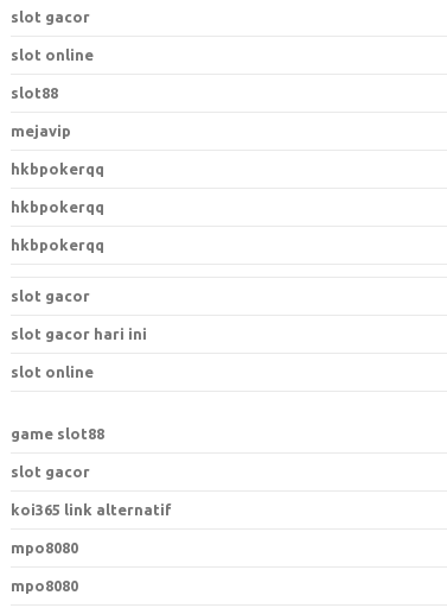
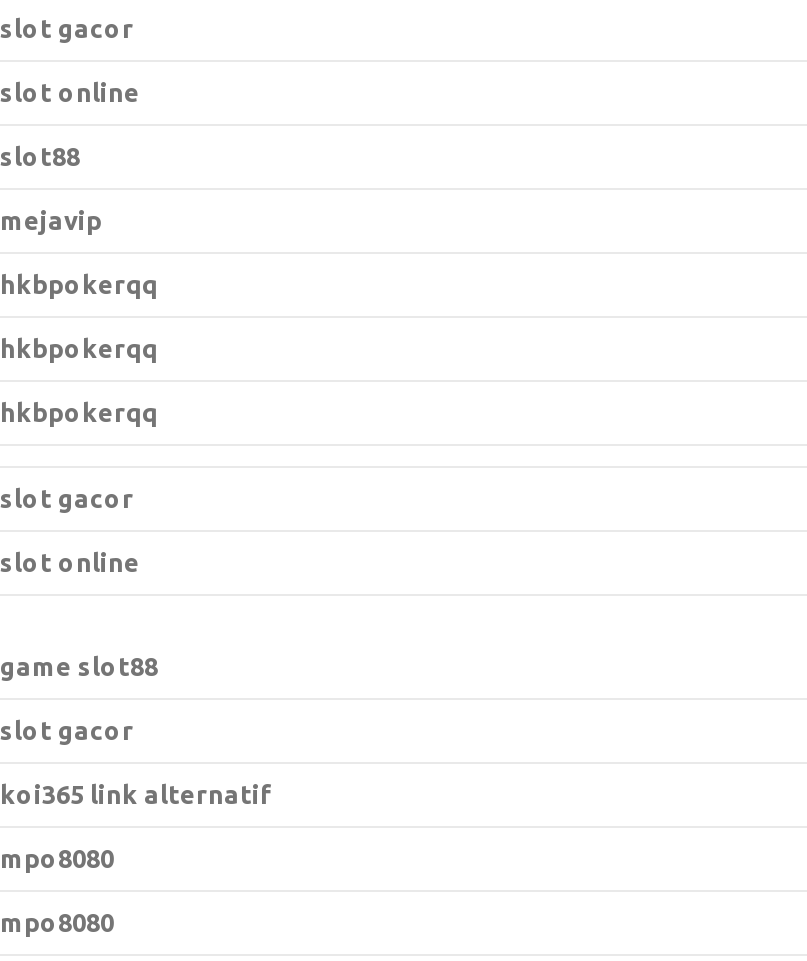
[11,325,147,342] slot gacor hari ini -> none

